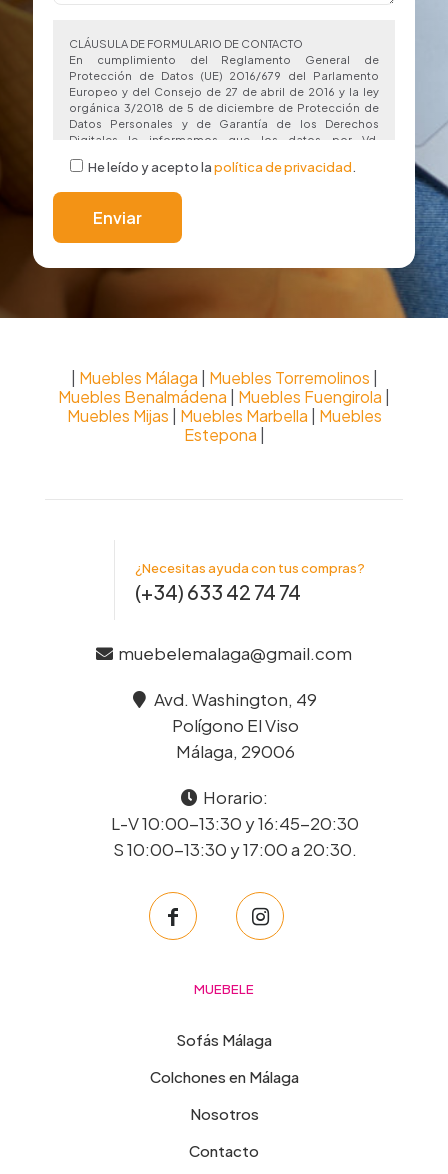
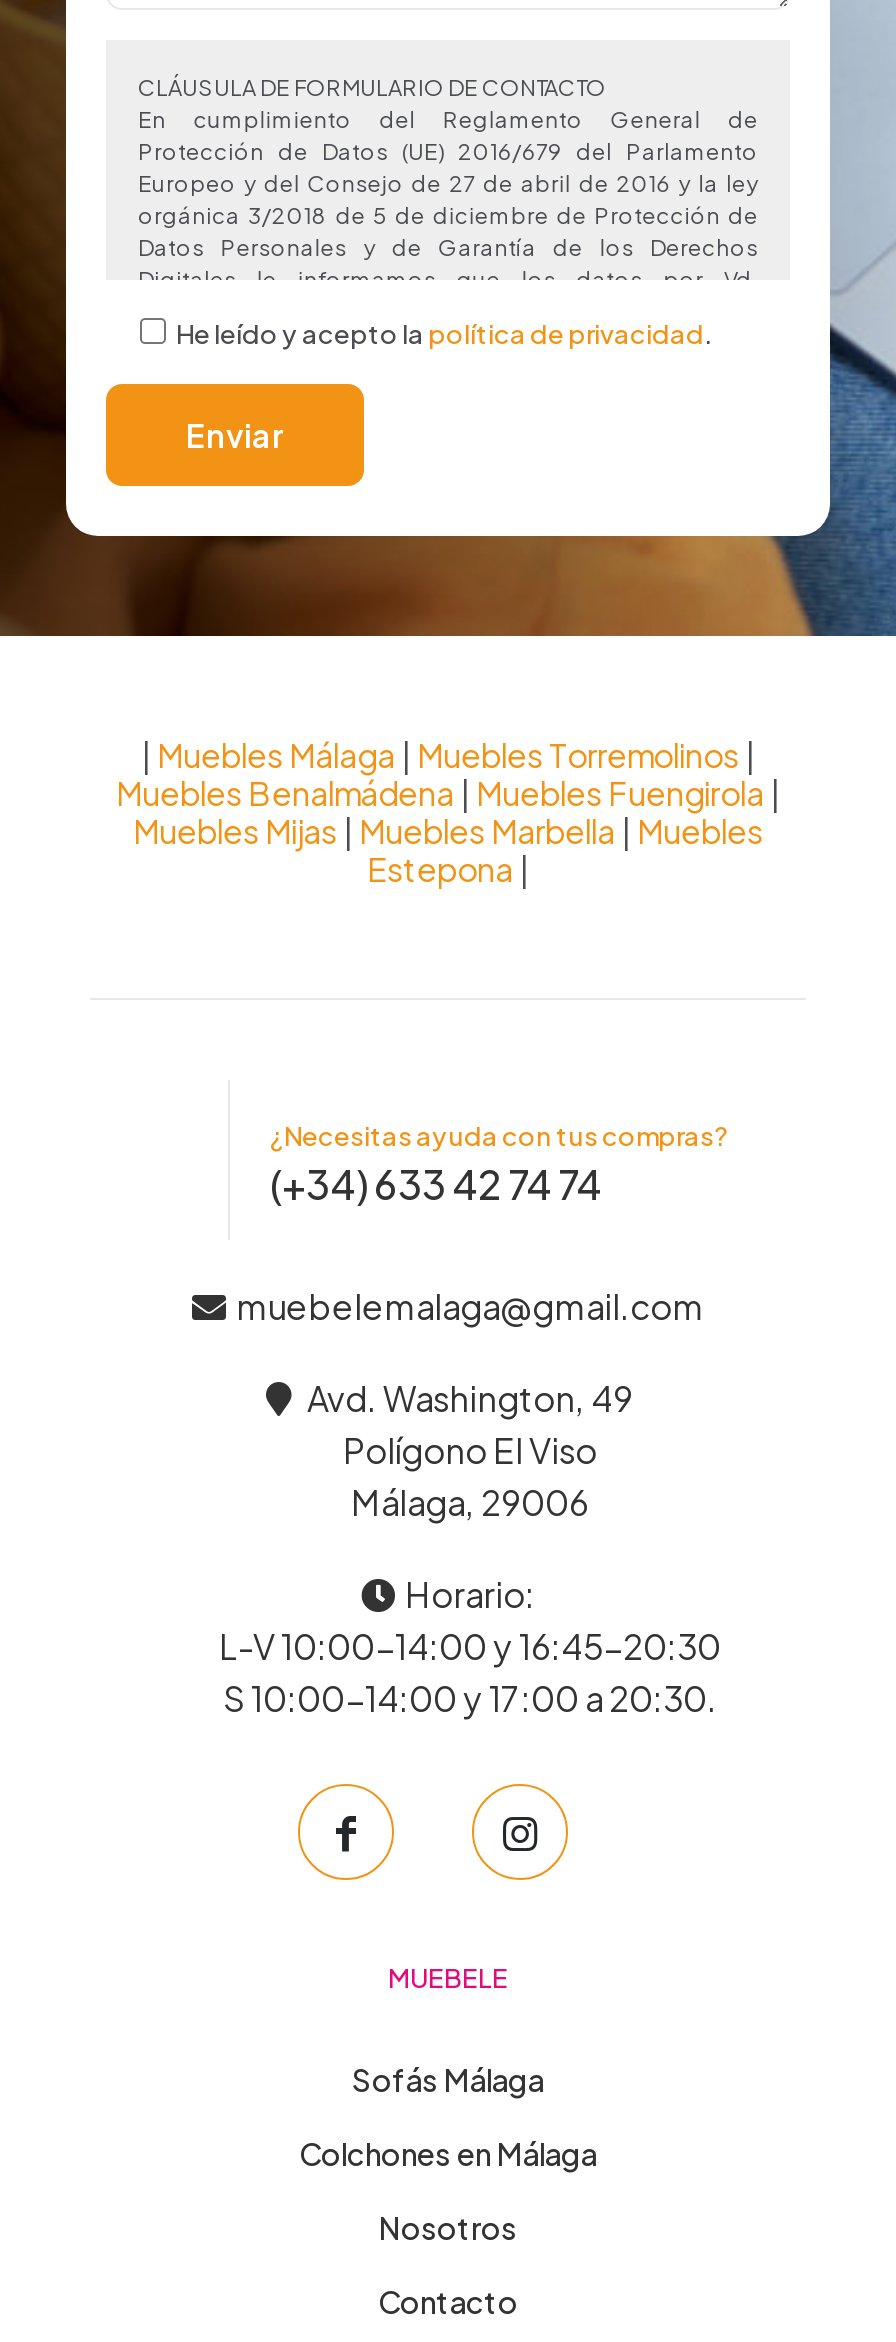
[108,812,359,834] L-V 10:00-13:30 y 16:45-20:30 -> [213,1625,721,1669] L-V 10:00-14:00 y 16:45-20:30
[110,838,357,860] S 10:00-13:30 y 17:00 a 20:30. -> [217,1677,717,1721] S 10:00-14:00 y 17:00 a 20:30.

